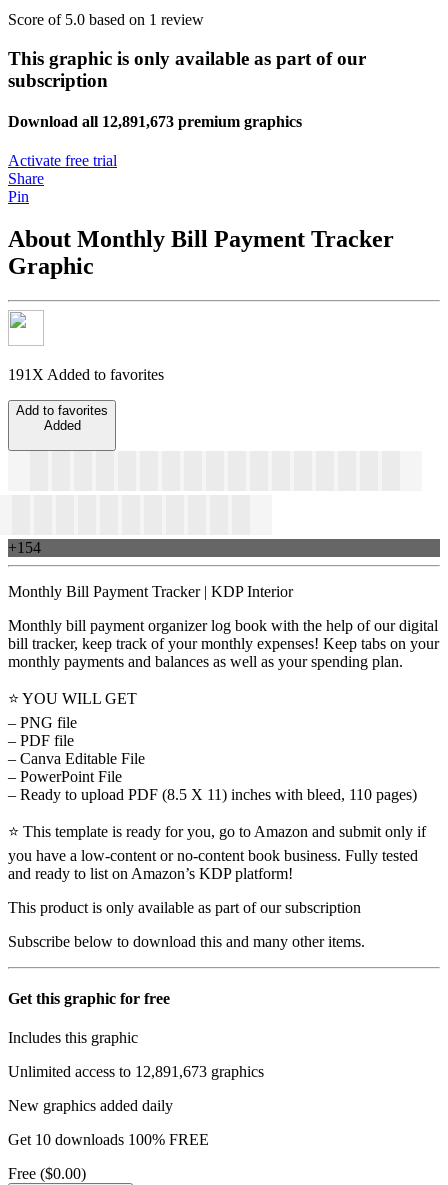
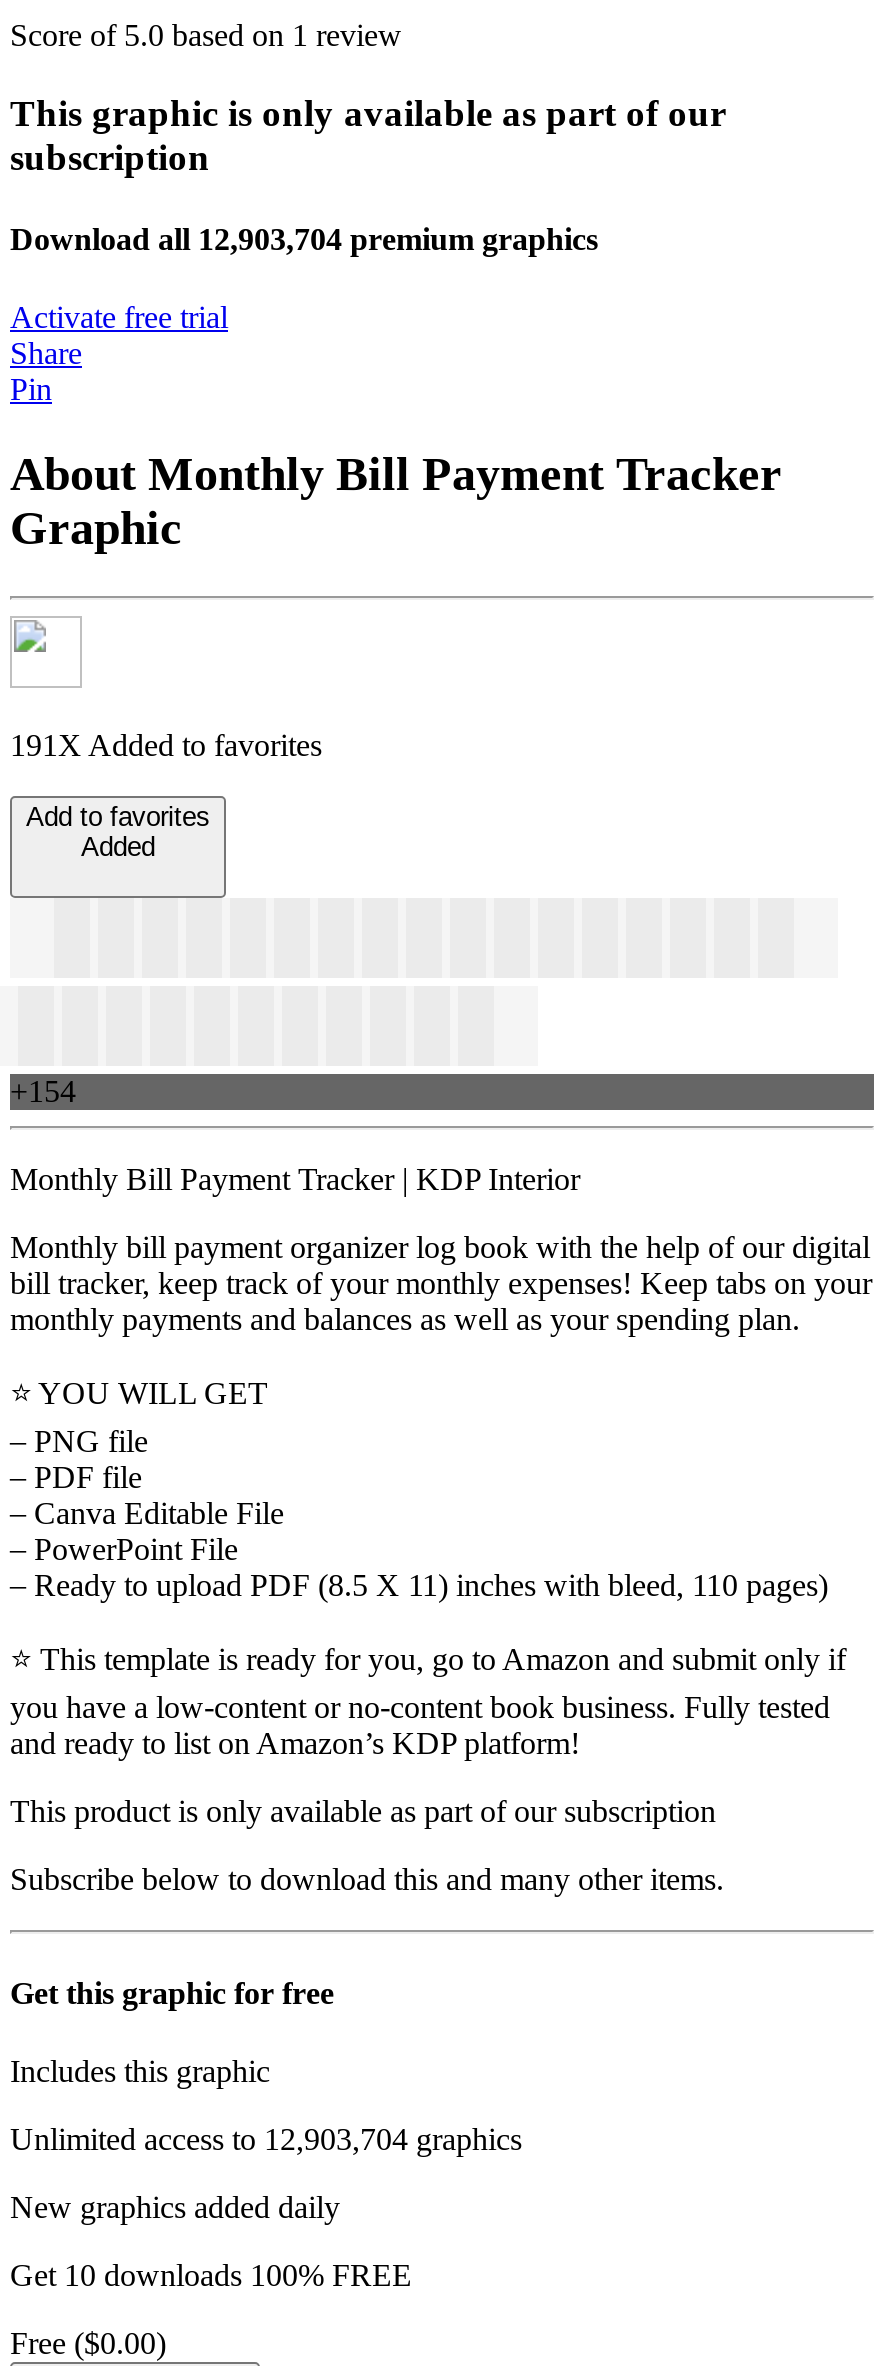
[8,113,302,130] Download all 12,891,673 premium graphics -> [10,222,598,256] Download all 12,903,704 premium graphics
[8,1063,264,1080] Unlimited access to 12,891,673 graphics -> [10,2123,522,2157] Unlimited access to 12,903,704 graphics

